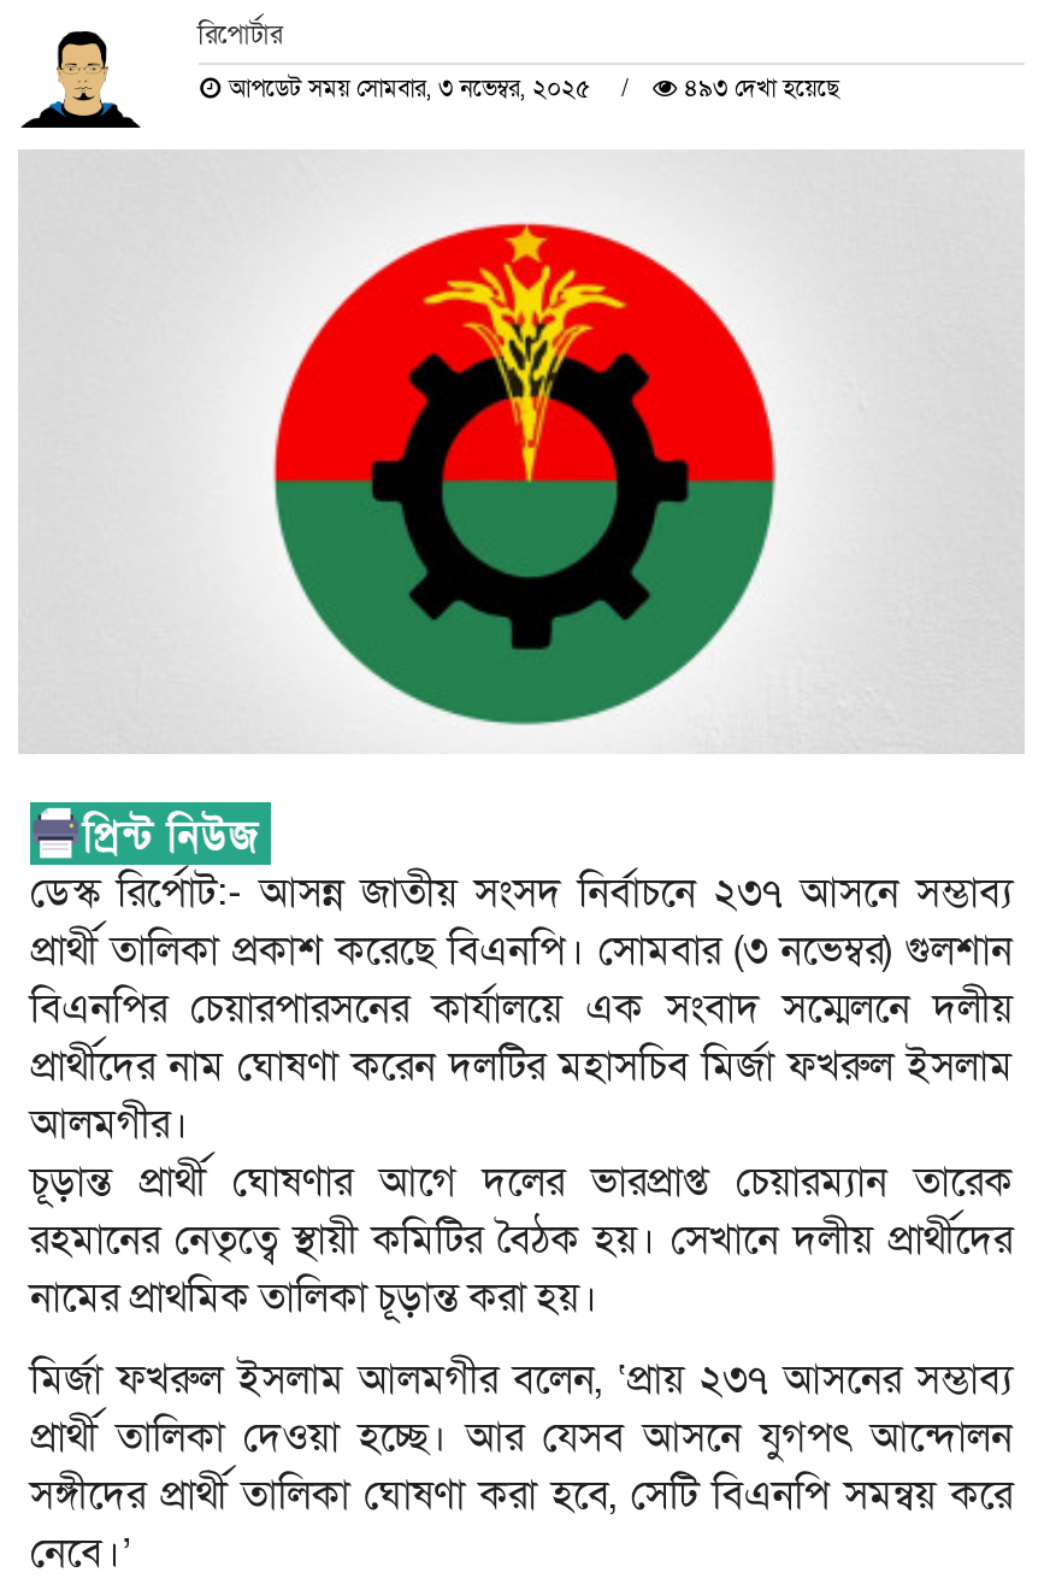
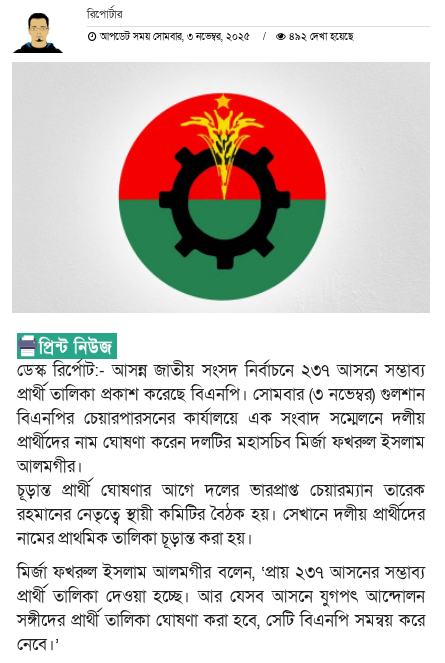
[677,73,839,107] ৪৯৩ দেখা হয়েছে -> [286,30,353,44] ৪৯২ দেখা হয়েছে

